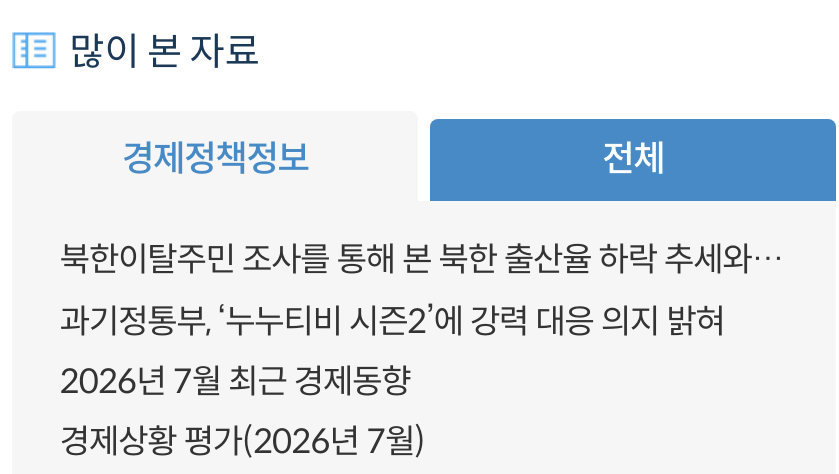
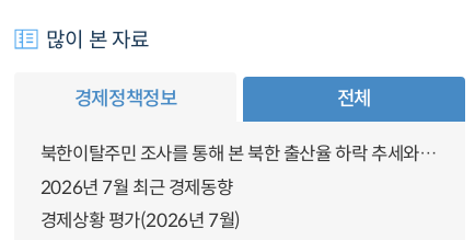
[60,300,725,342] 과기정통부, ‘누누티비 시즌2’에 강력 대응 의지 밝혀 -> none

